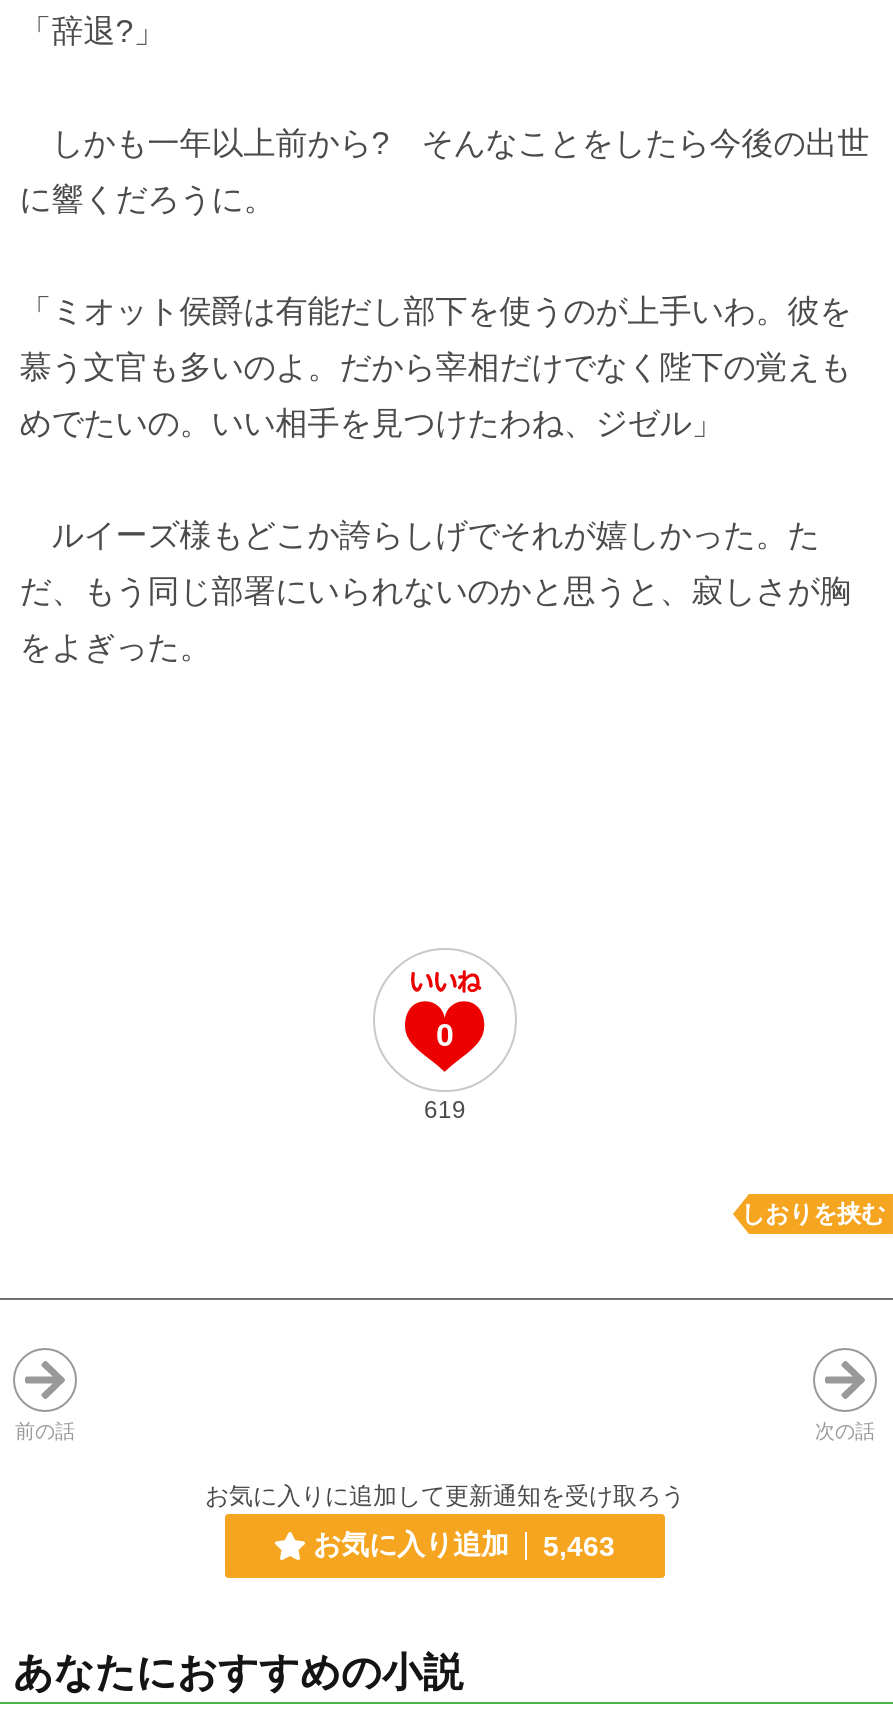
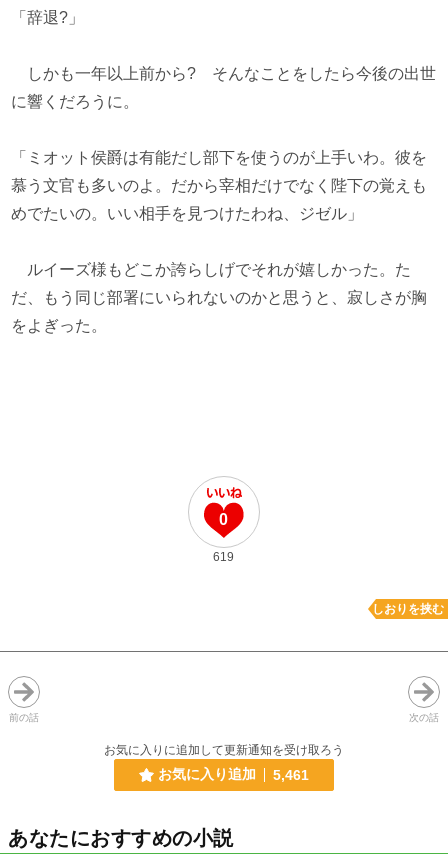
[313,1528,615,1562] お気に入り追加 5,463 -> [158,766,309,783] お気に入り追加 5,461

